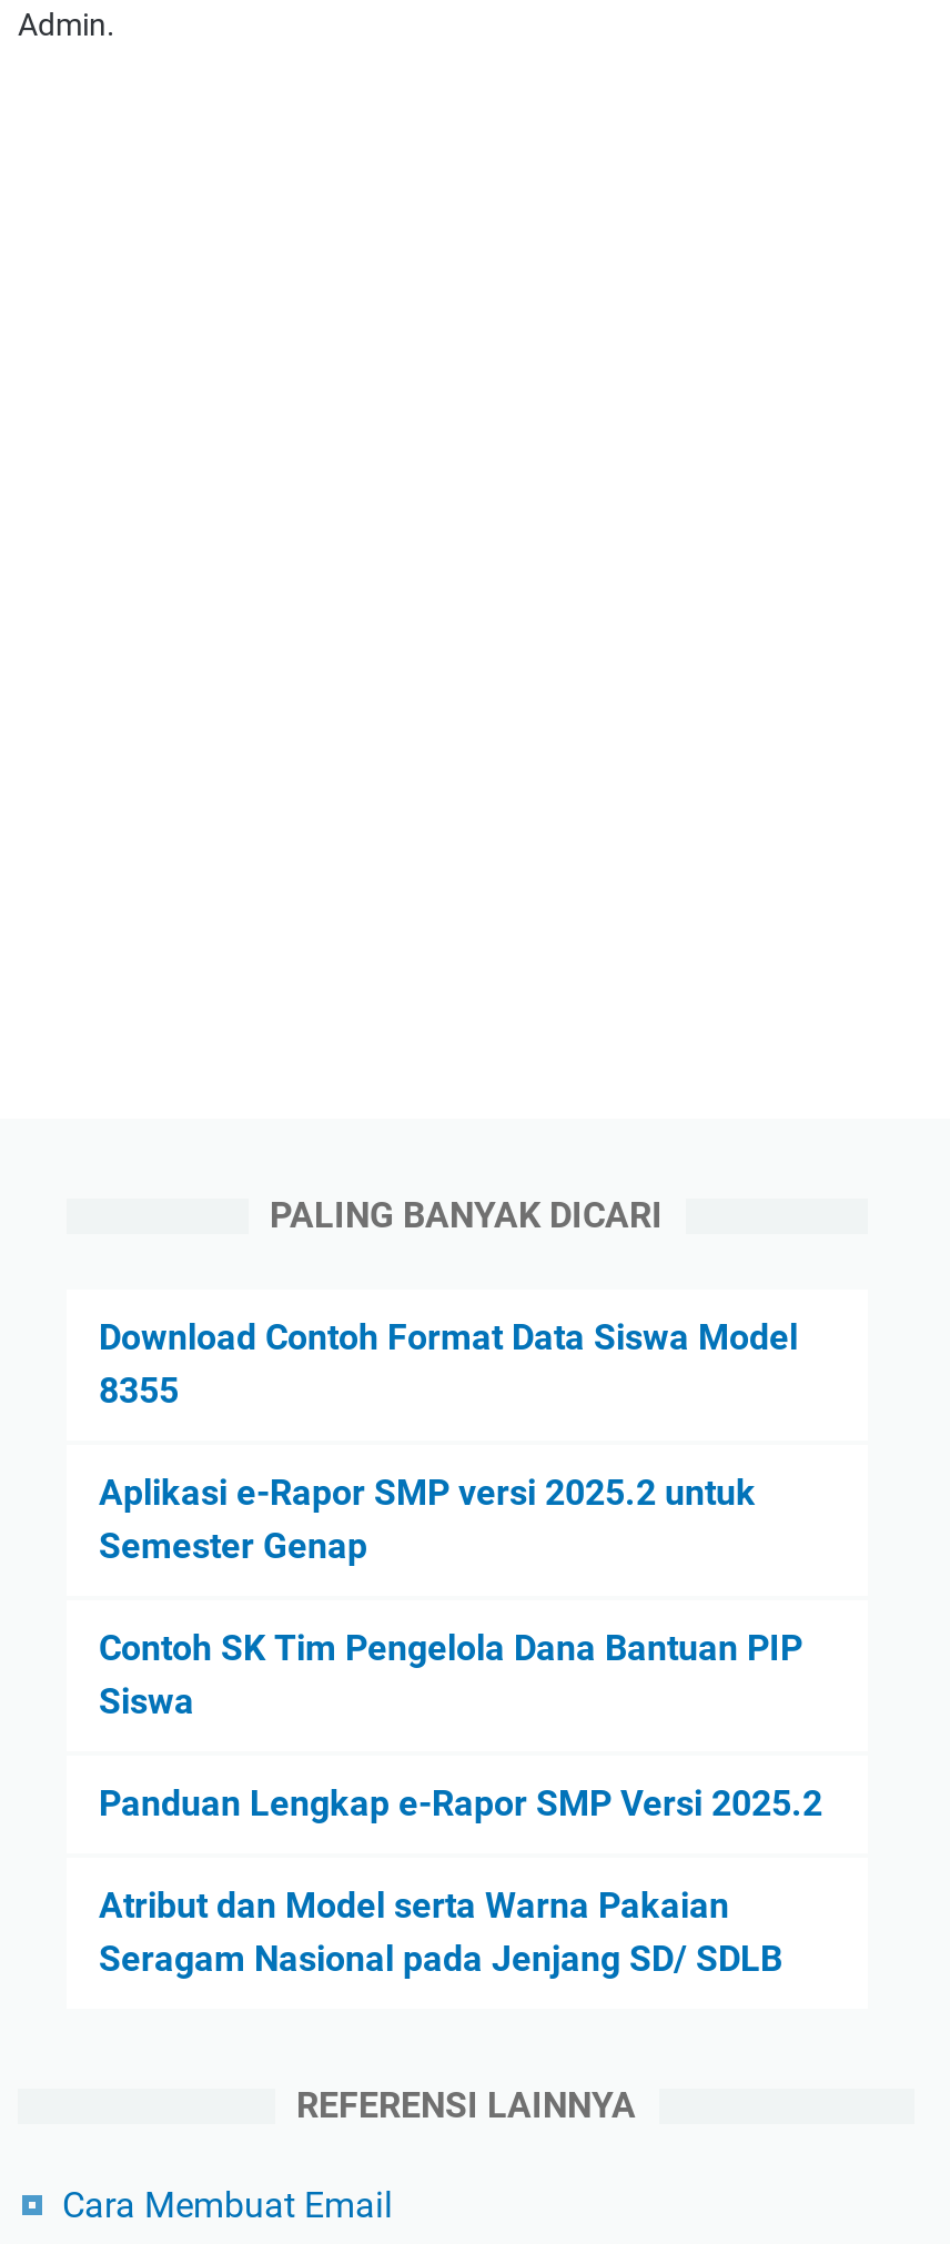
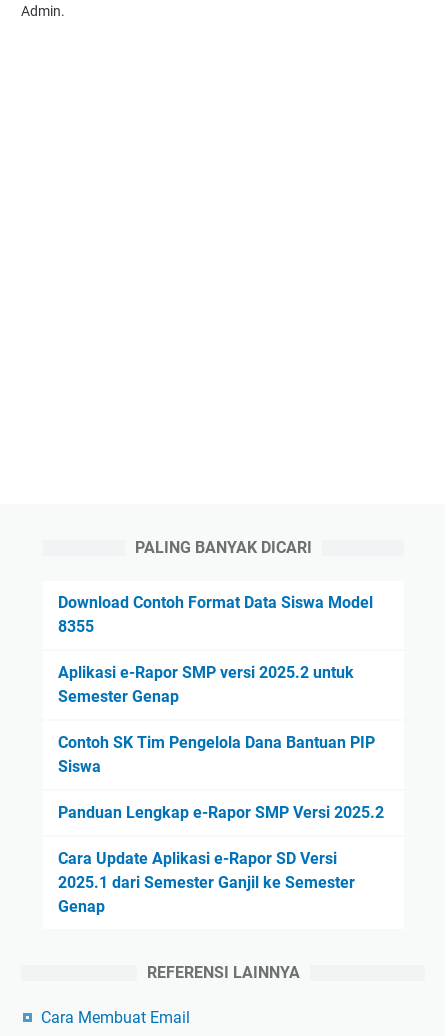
[99,1885,782,1980] Atribut dan Model serta Warna Pakaian | Seragam Nasional pada Jenjang SD/ SDLB -> [57,849,354,916] Cara Update Aplikasi e-Rapor SD Versi | 2025.1 dari Semester Ganjil ke Semester | Genap

